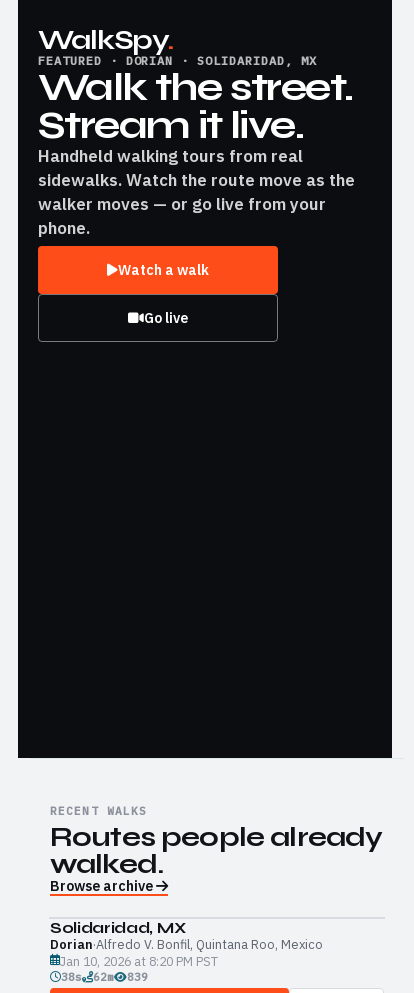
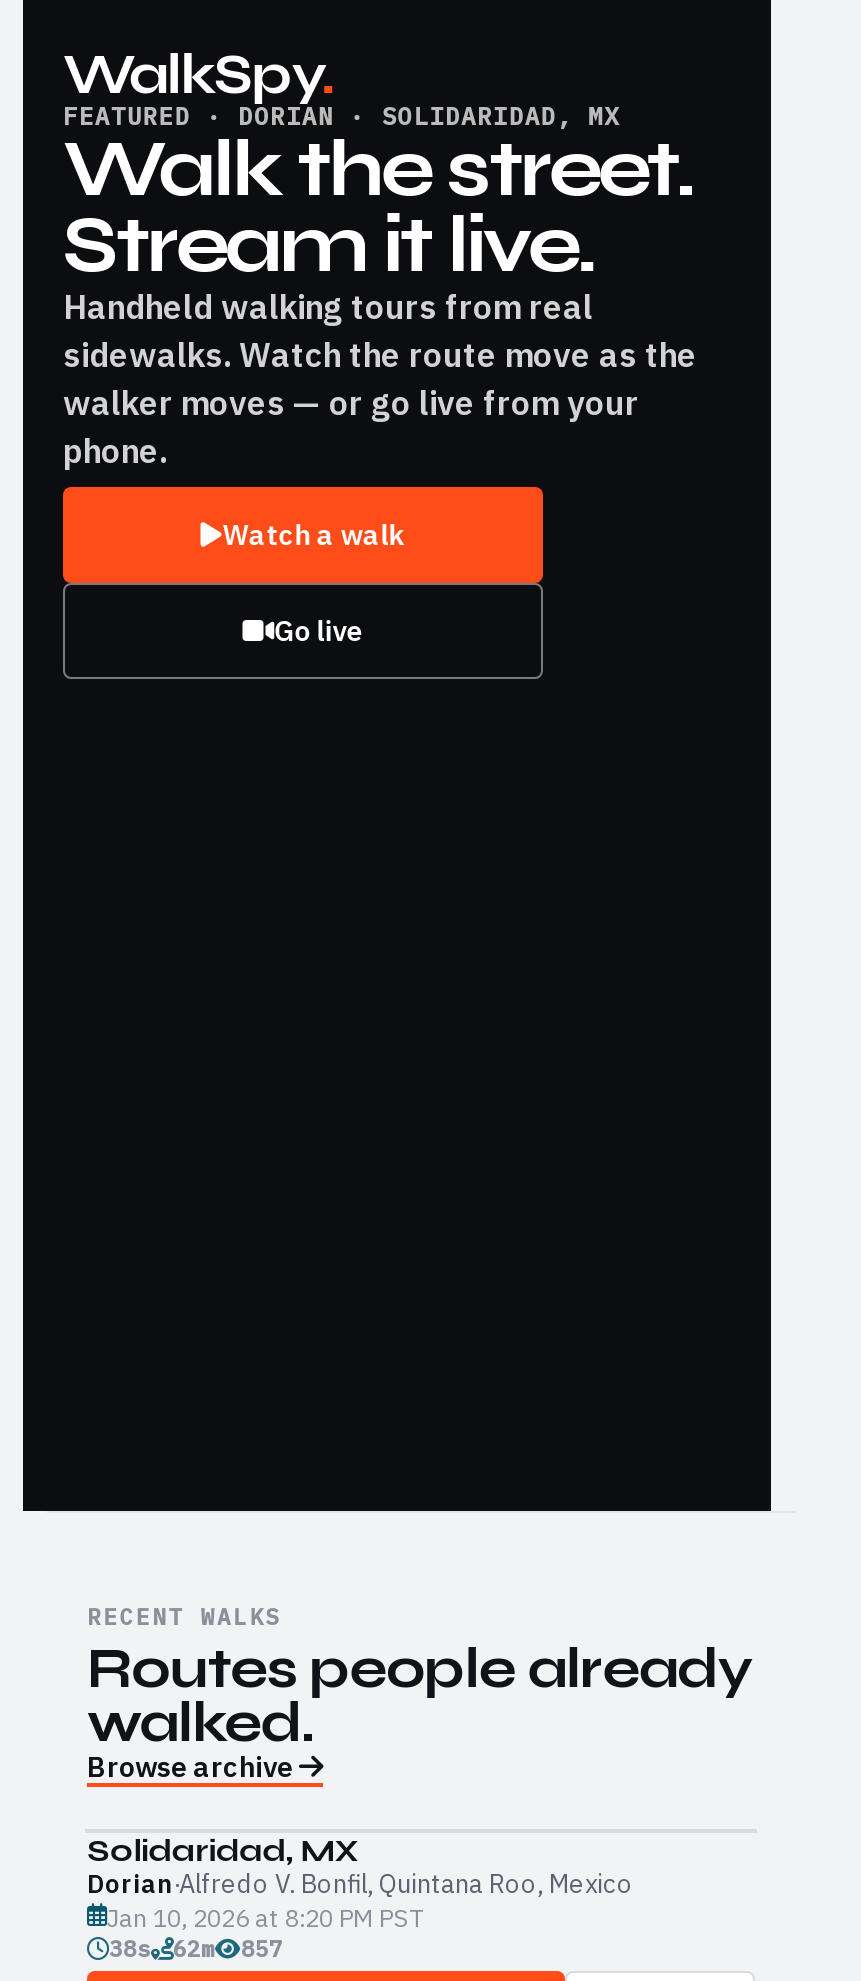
[61,970,148,984] 38s 62m 839 -> [109,1935,283,1963] 38s 62m 857

